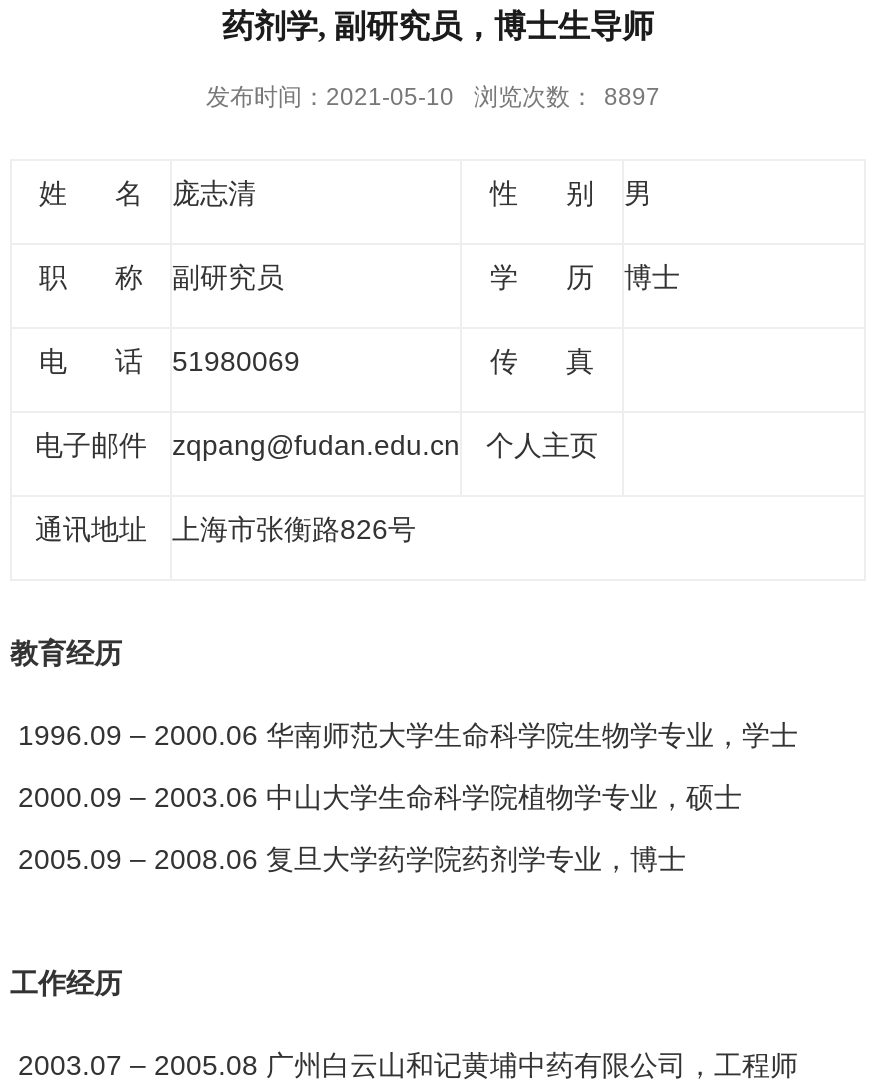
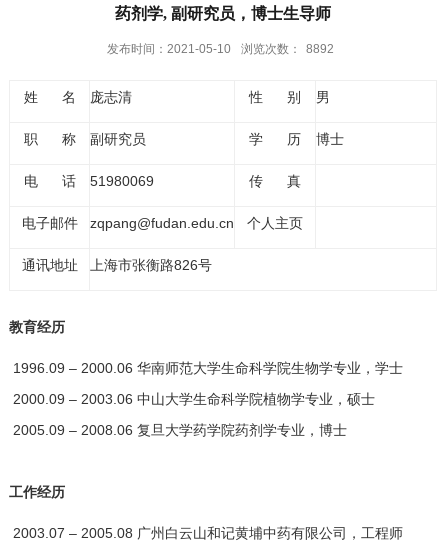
[206,83,660,111] 发布时间：2021-05-10 浏览次数： 8897 -> [107,42,334,56] 发布时间：2021-05-10 浏览次数： 8892

